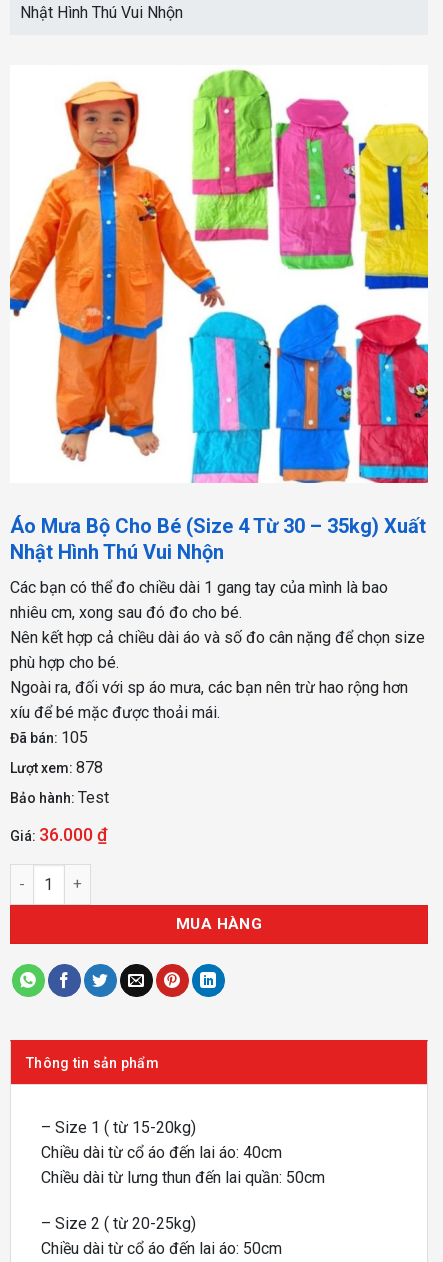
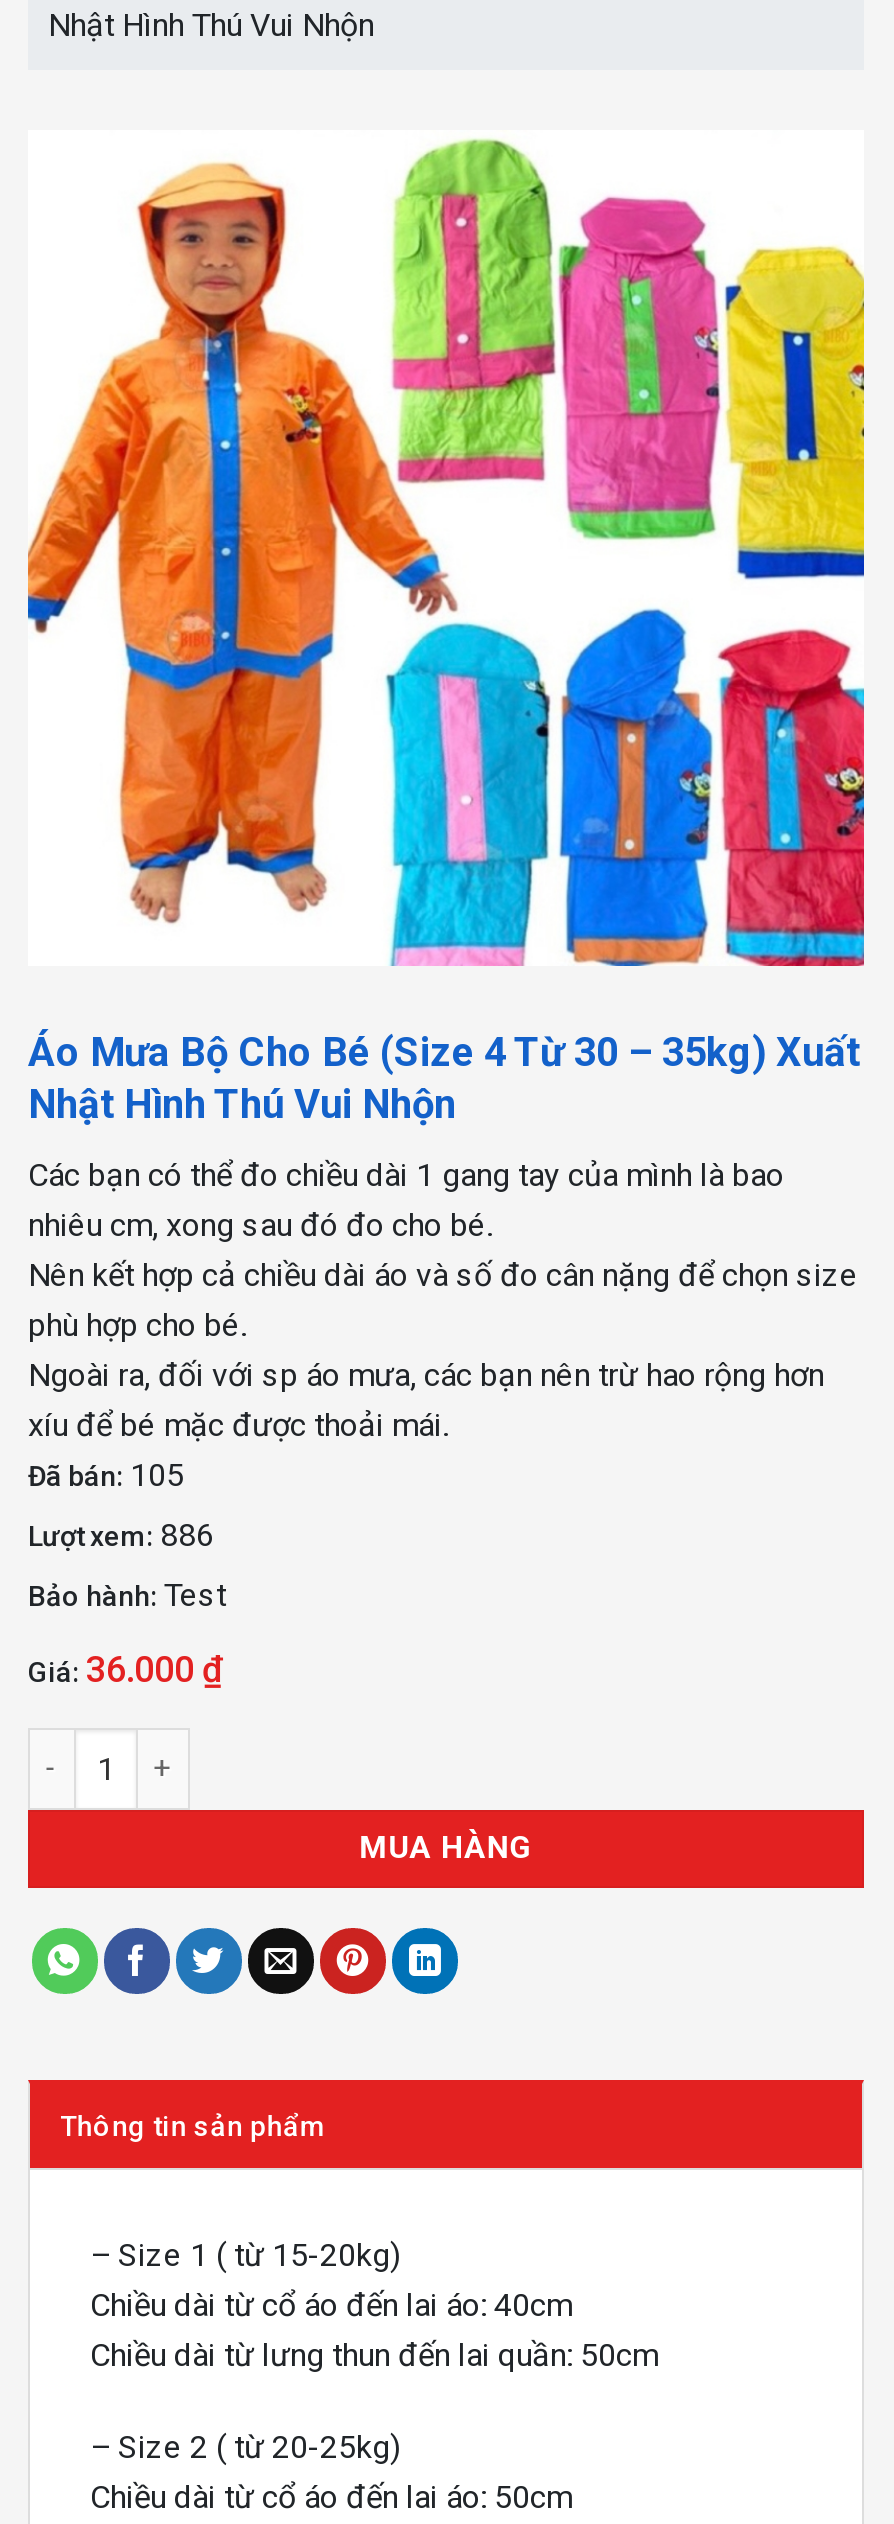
[10,758,103,777] Lượt xem: 878 -> [28,1516,214,1554] Lượt xem: 886

